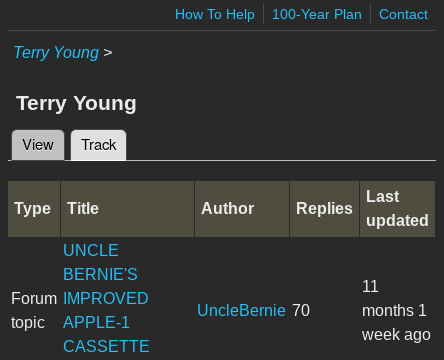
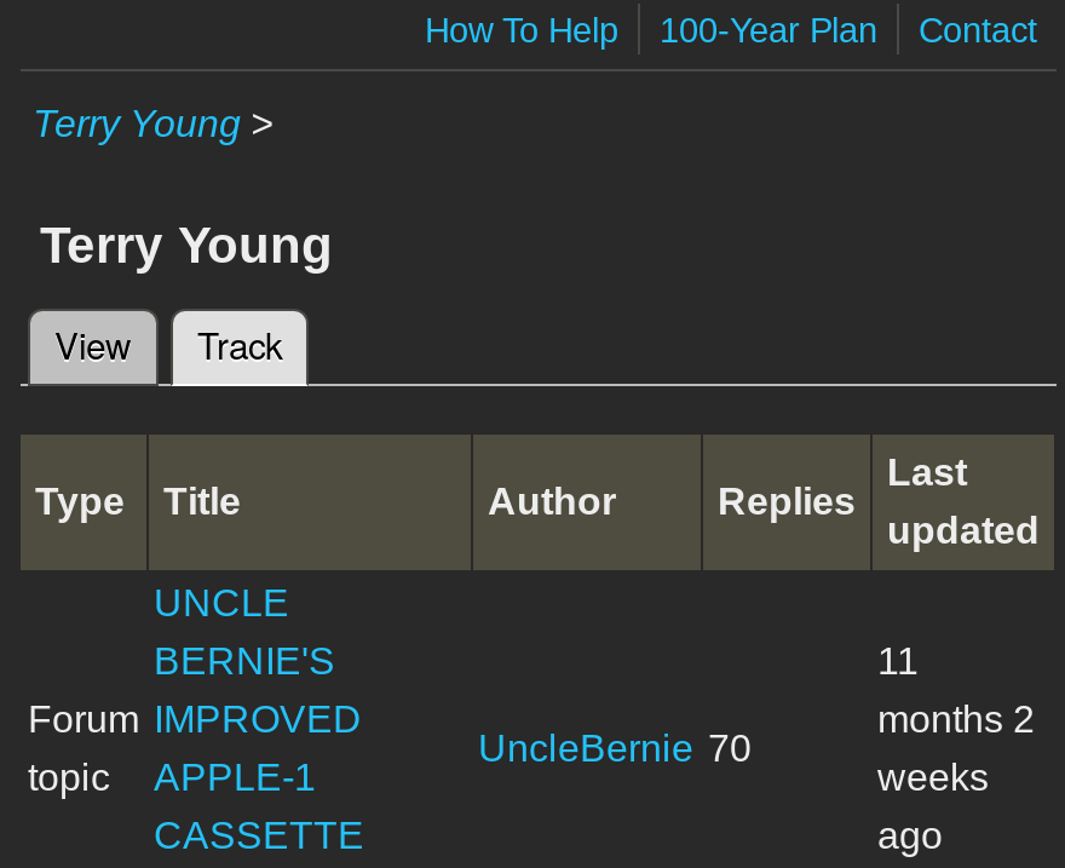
[362,302,431,343] months 1 | week ago -> [877,698,1035,855] months 2 | weeks | ago

